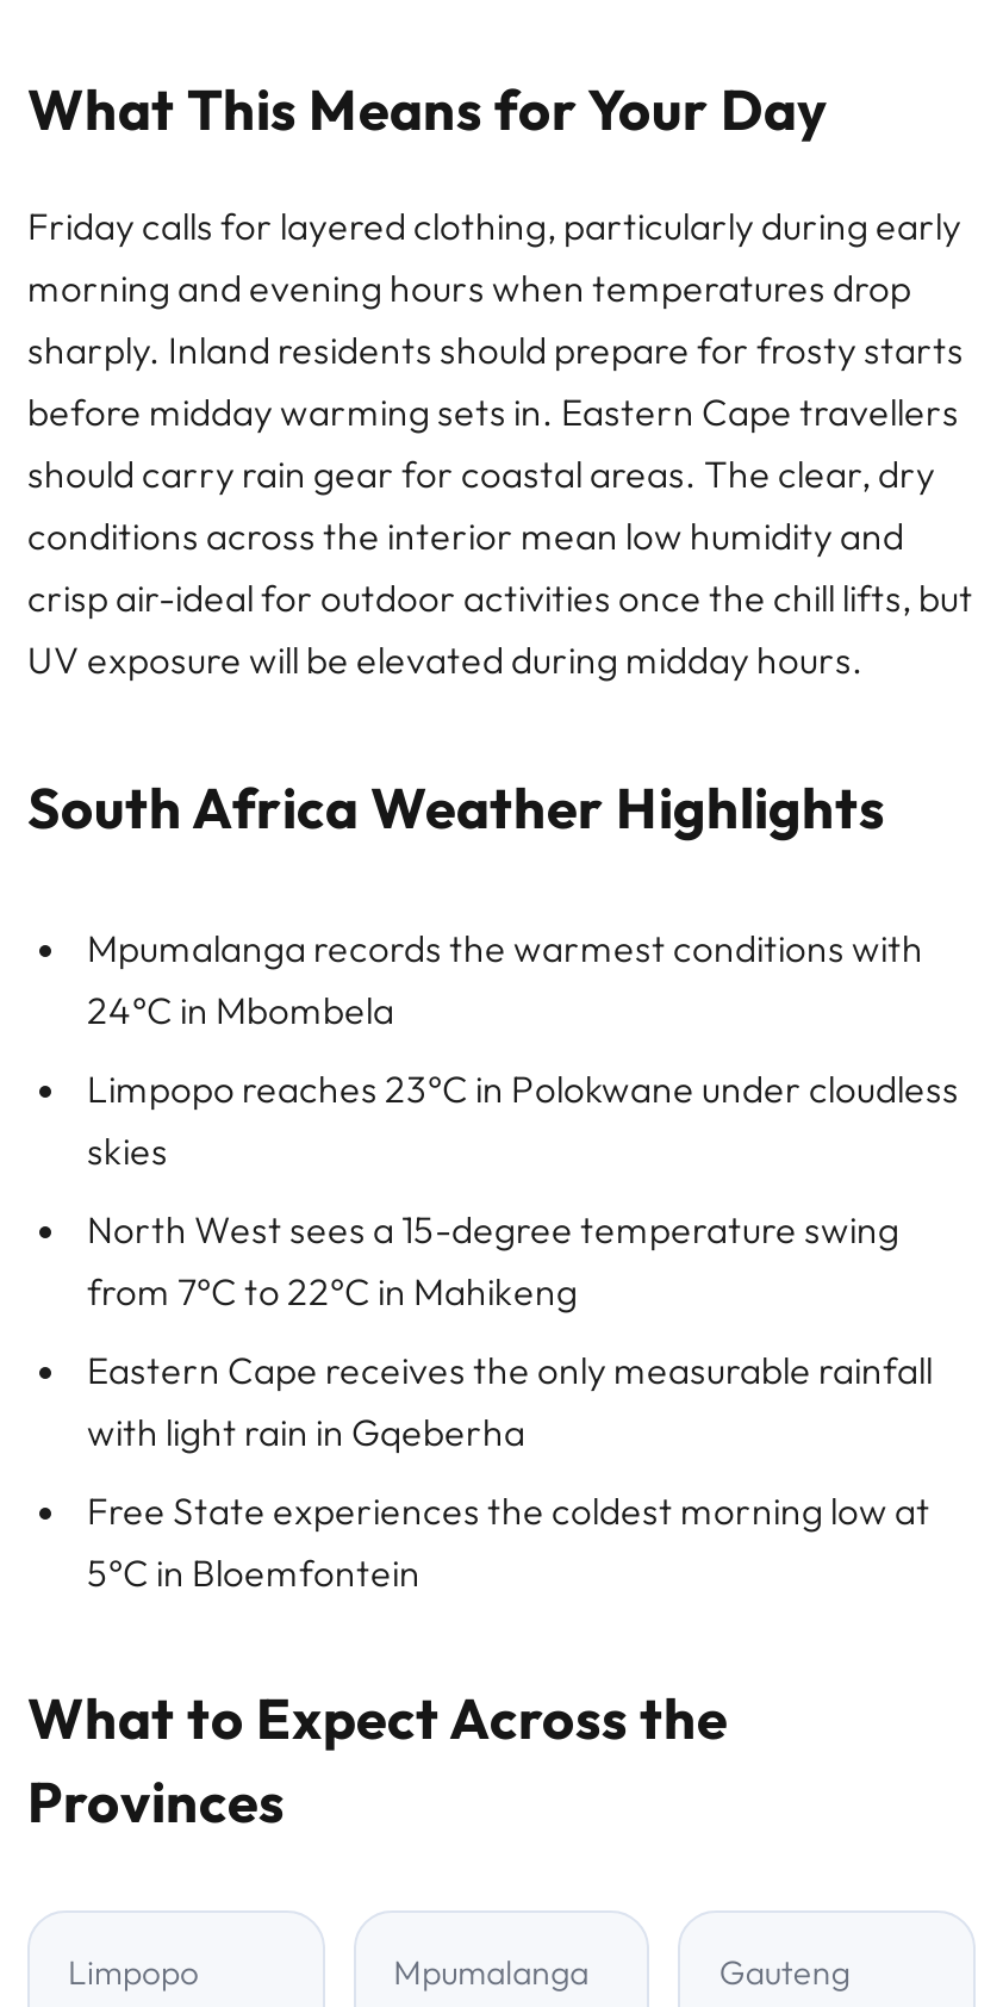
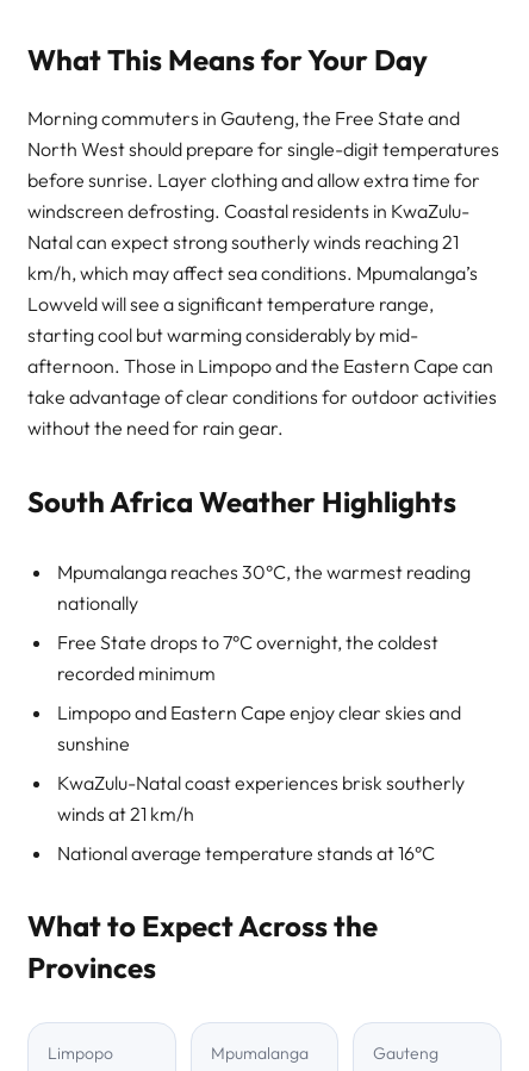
[27,201,973,682] Friday calls for layered clothing, particularly during early | morning and evening hours when temperatures drop | sharply. Inland residents should prepare for frosty starts | before midday warming sets in. Eastern Cape travellers | should carry rain gear for coastal areas. The clear, dry | conditions across the interior mean low humidity and | crisp air-ideal for outdoor activities once the chill lifts, but | UV exposure will be elevated during midday hours. -> [27,106,499,439] Morning commuters in Gauteng, the Free State and | North West should prepare for single-digit temperatures | before sunrise. Layer clothing and allow extra time for | windscreen defrosting. Coastal residents in KwaZulu- | Natal can expect strong southerly winds reaching 21 | km/h, which may affect sea conditions. Mpumalanga’s | Lowveld will see a significant temperature range, | starting cool but warming considerably by mid- | afternoon. Those in Limpopo and the Eastern Cape can | take advantage of clear conditions for outdoor activities | without the need for rain gear.
moved [27,770,885,842] -> [27,483,456,519]: South Africa Weather Highlights
[87,923,923,1033] Mpumalanga records the warmest conditions with | 24°C in Mbombela -> [57,560,471,615] Mpumalanga reaches 30°C, the warmest reading | nationally
[87,1064,959,1173] Limpopo reaches 23°C in Polokwane under cloudless | skies -> [57,630,438,685] Free State drops to 7°C overnight, the coldest | recorded minimum
[87,1204,899,1314] North West sees a 15-degree temperature swing | from 7°C to 22°C in Mahikeng -> [57,700,461,755] Limpopo and Eastern Cape enjoy clear skies and | sunshine
[87,1345,933,1454] Eastern Cape receives the only measurable rainfall | with light rain in Gqeberha -> [57,770,465,825] KwaZulu-Natal coast experiences brisk southerly | winds at 21 km/h
[87,1485,930,1595] Free State experiences the coldest morning low at | 5°C in Bloemfontein -> [57,840,435,864] National average temperature stands at 16°C

